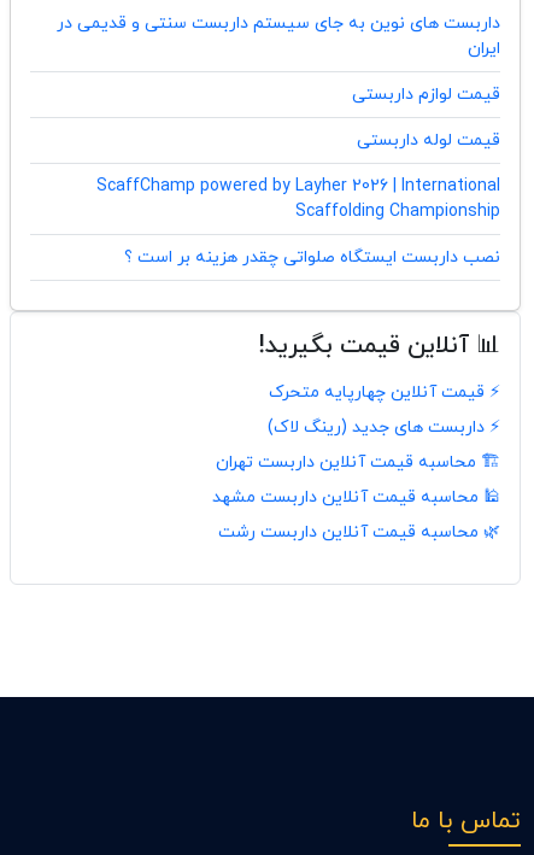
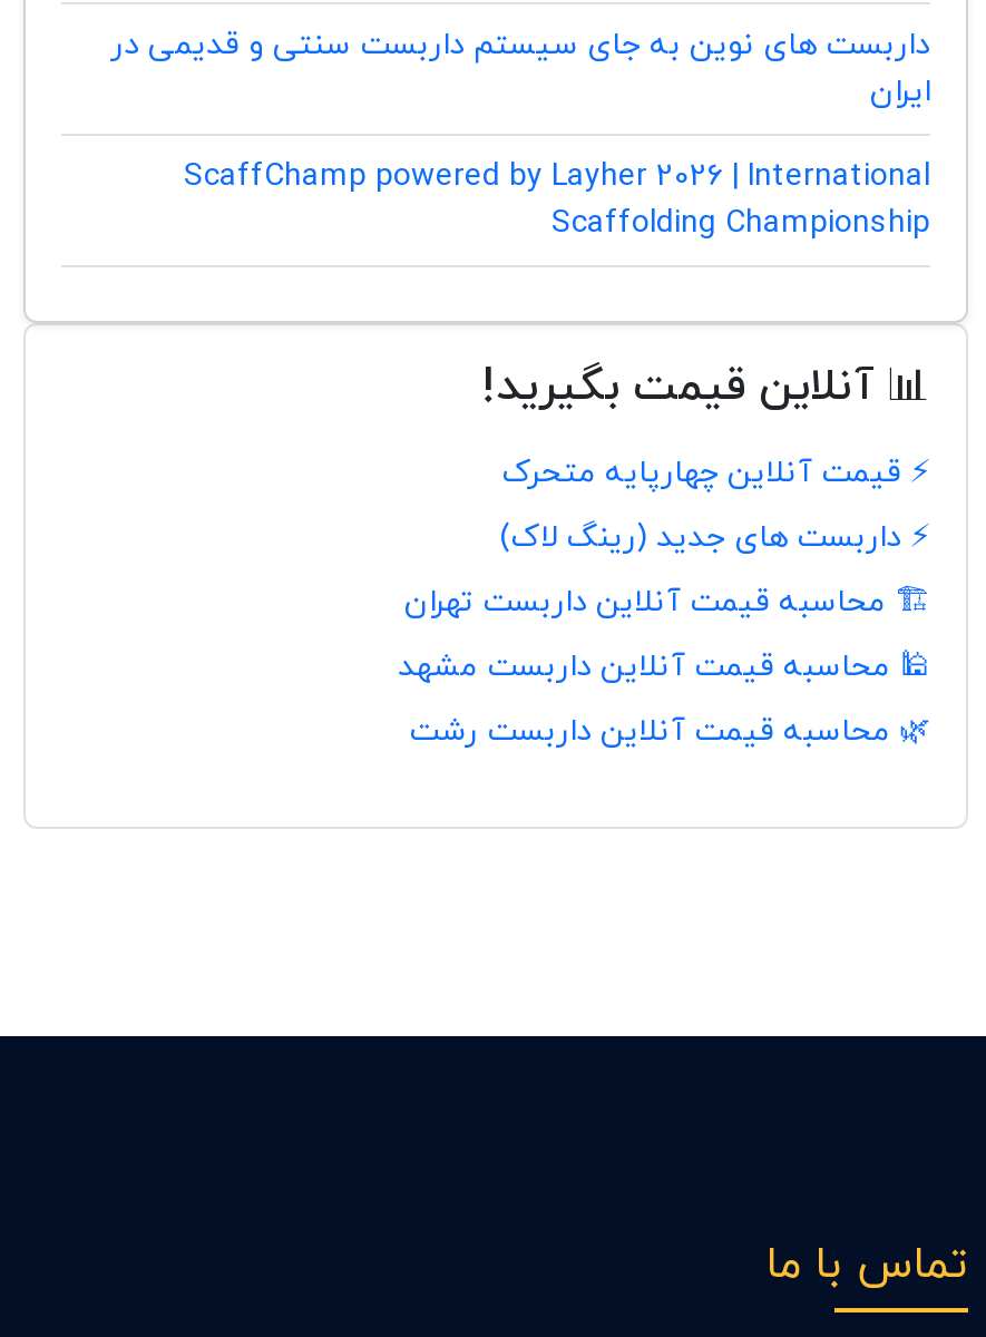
[352,83,500,152] قیمت لوازم داربستی | قیمت لوله داربستی -> none
[124,246,500,269] نصب داربست ایستگاه صلواتی چقدر هزینه بر است ؟ -> none

